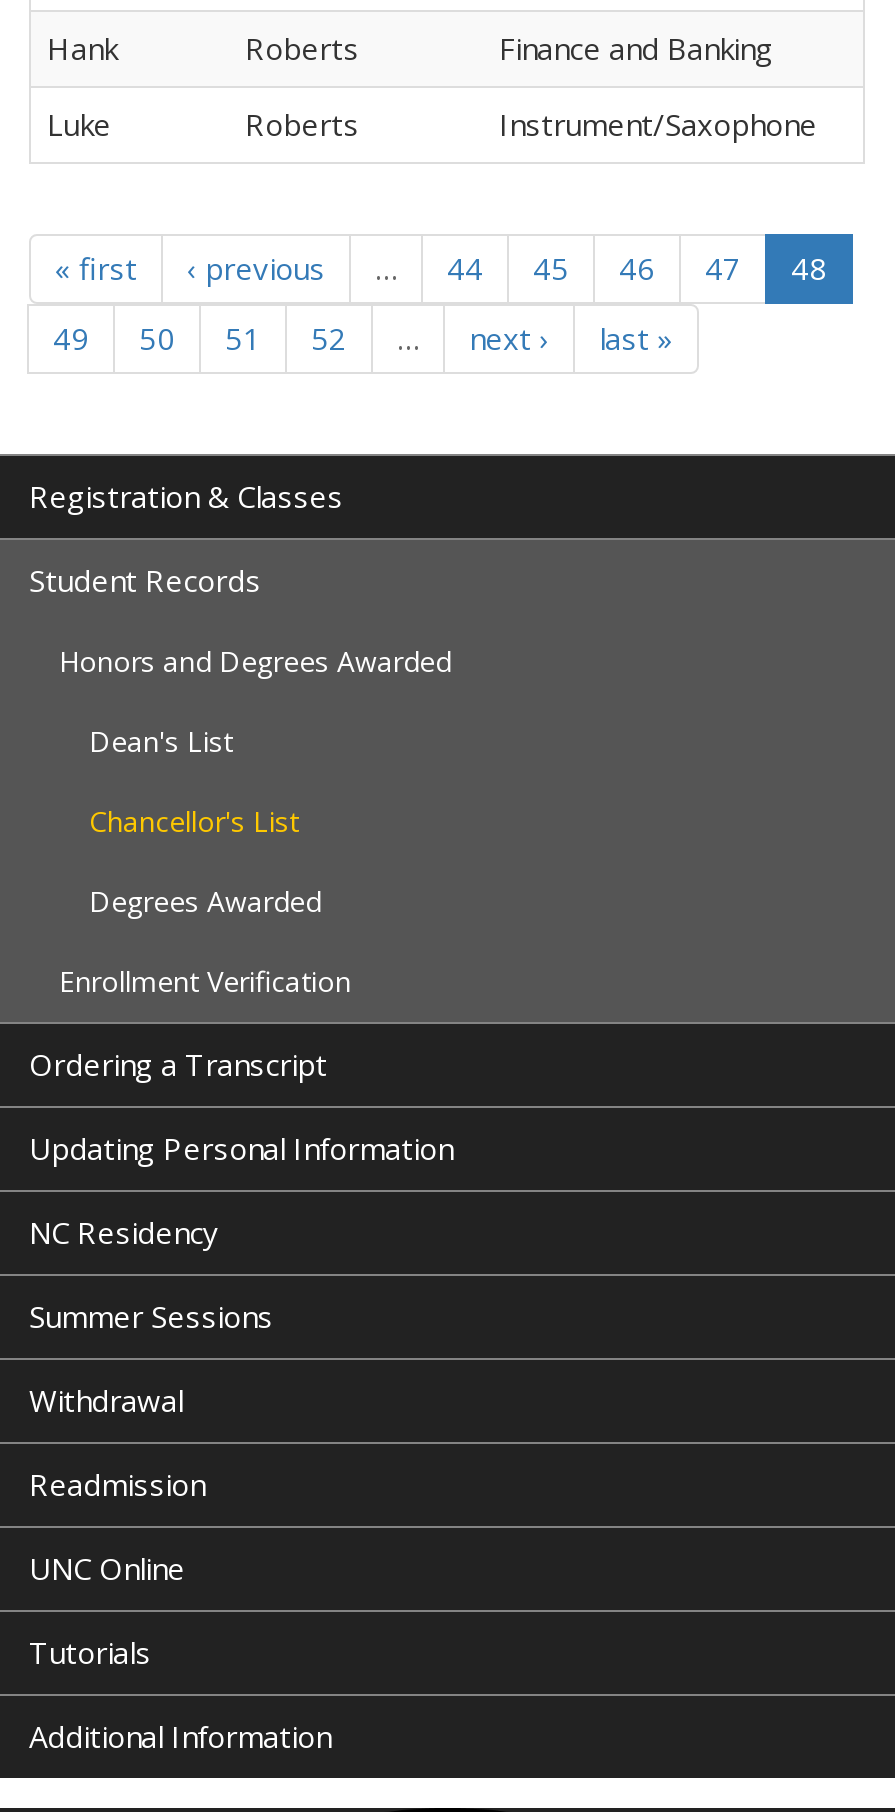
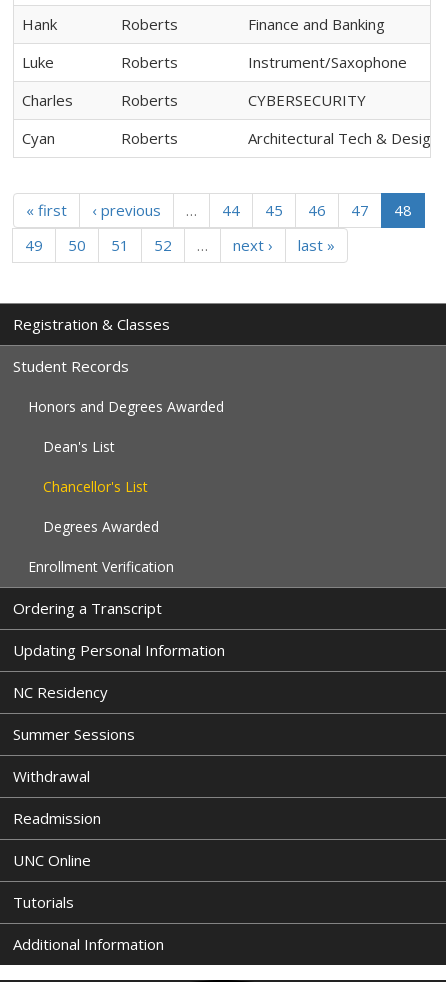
none -> [22,90,439,148] Charles | Roberts | CYBERSECURITY | Cyan | Roberts | Architectural Tech & Design

